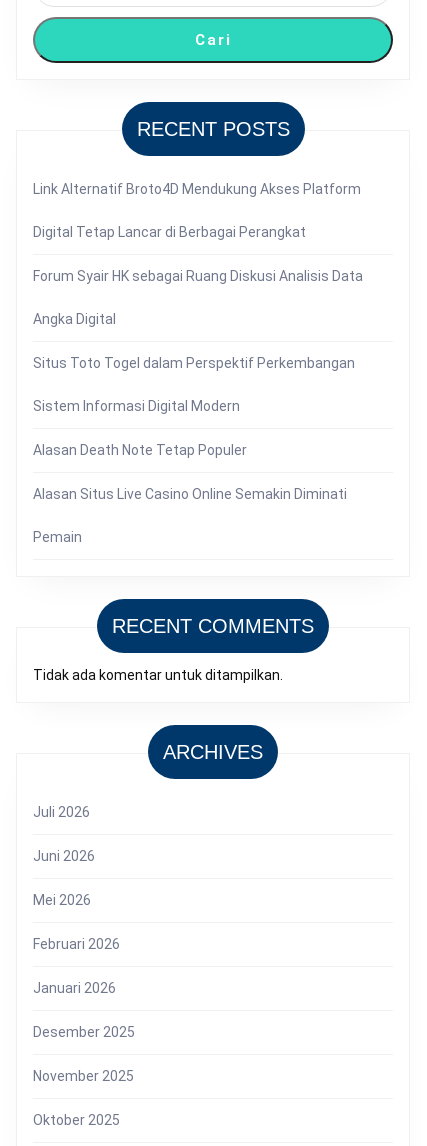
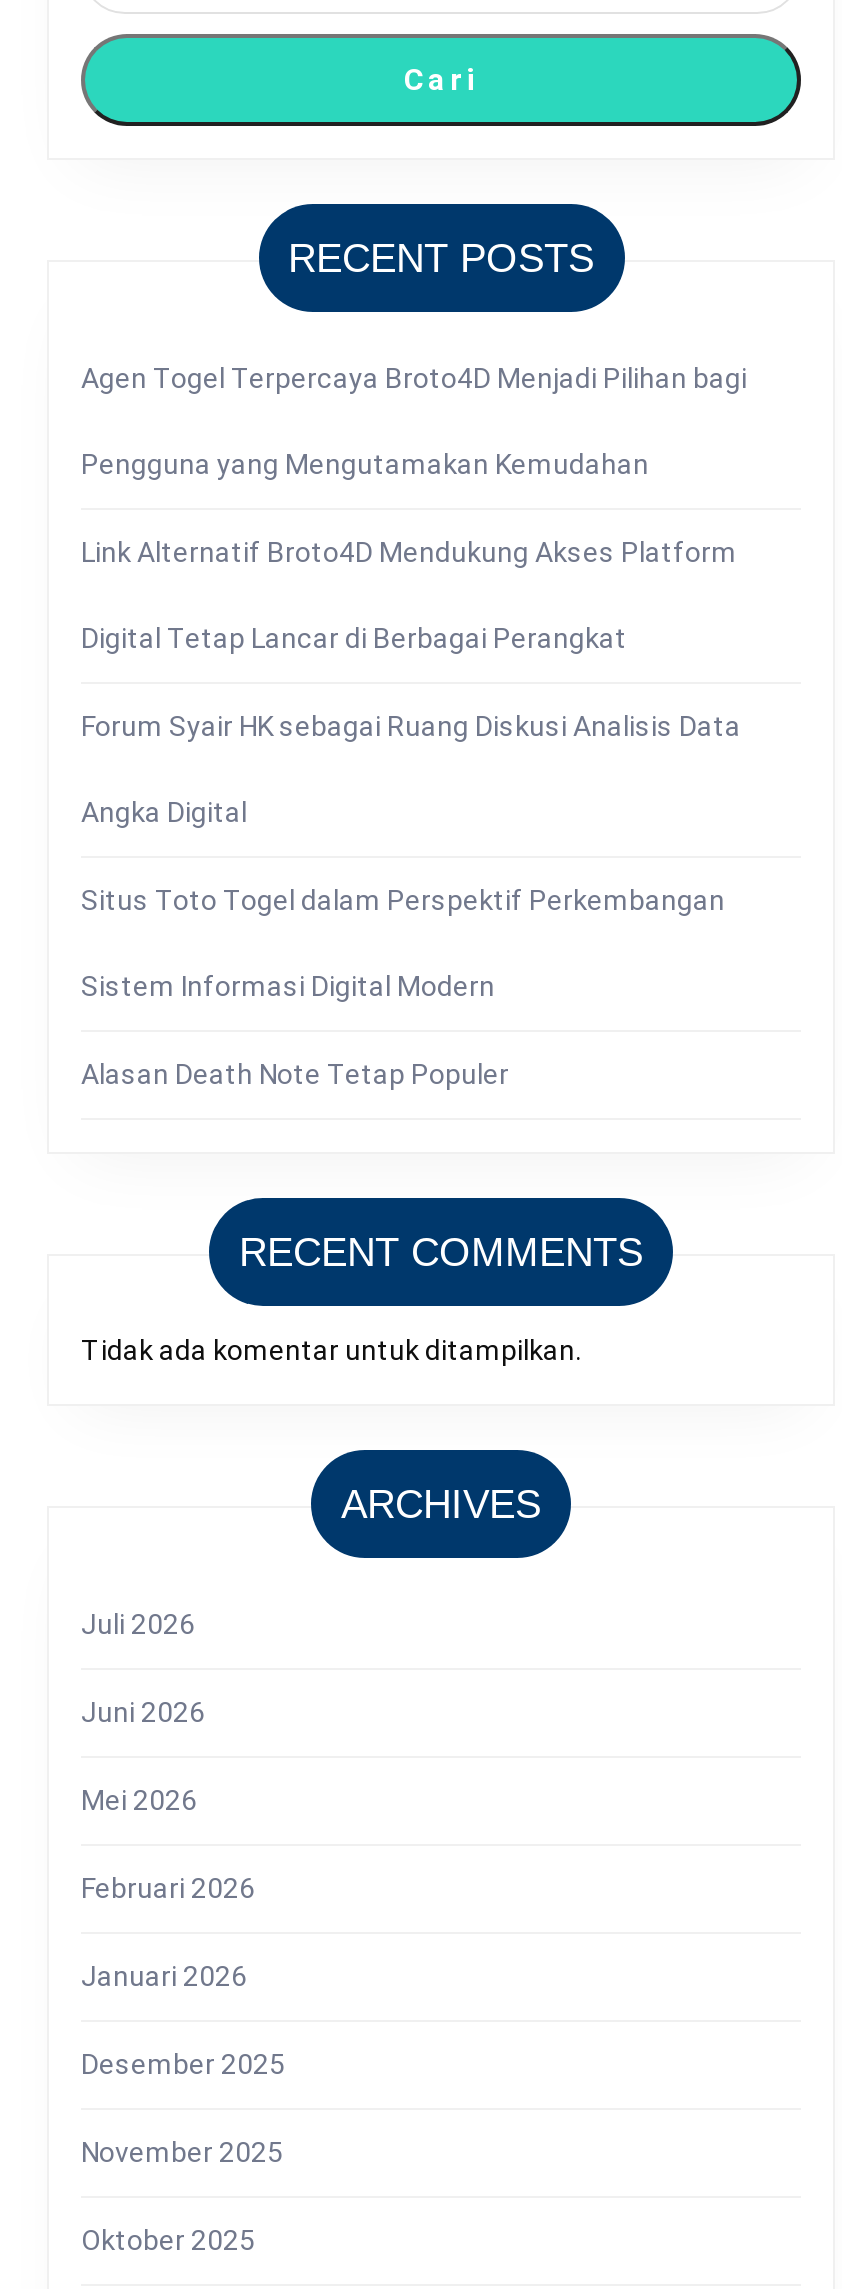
none -> [81,362,747,480] Agen Togel Terpercaya Broto4D Menjadi Pilihan bagi | Pengguna yang Mengutamakan Kemudahan
moved [33,181,363,458] -> [81,536,741,1090]: Link Alternatif Broto4D Mendukung Akses Platform | Digital Tetap Lancar di Berbagai Perangkat | Forum Syair HK sebagai Ruang Diskusi Analisis Data | Angka Digital | Situs Toto Togel dalam Perspektif Perkembangan | Sistem Informasi Digital Modern | Alasan Death Note Tetap Populer
[33,486,347,545] Alasan Situs Live Casino Online Semakin Diminati | Pemain -> none

